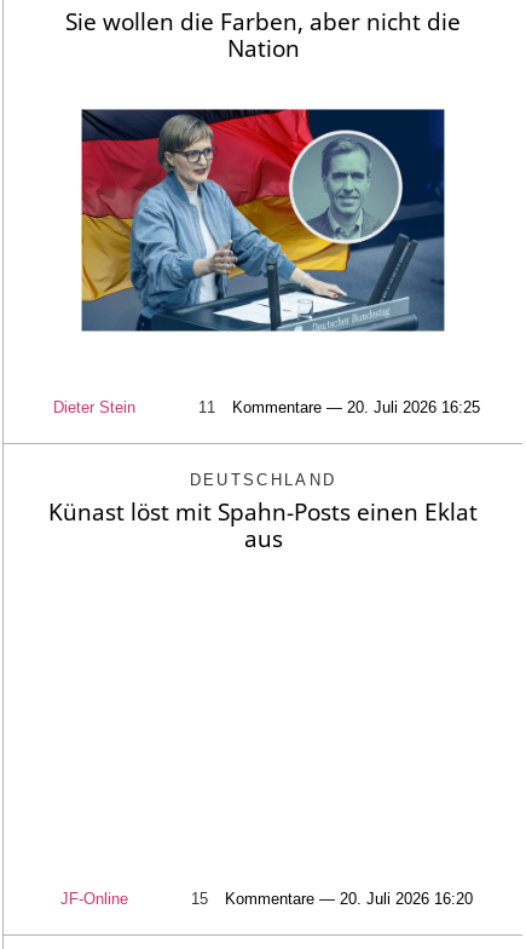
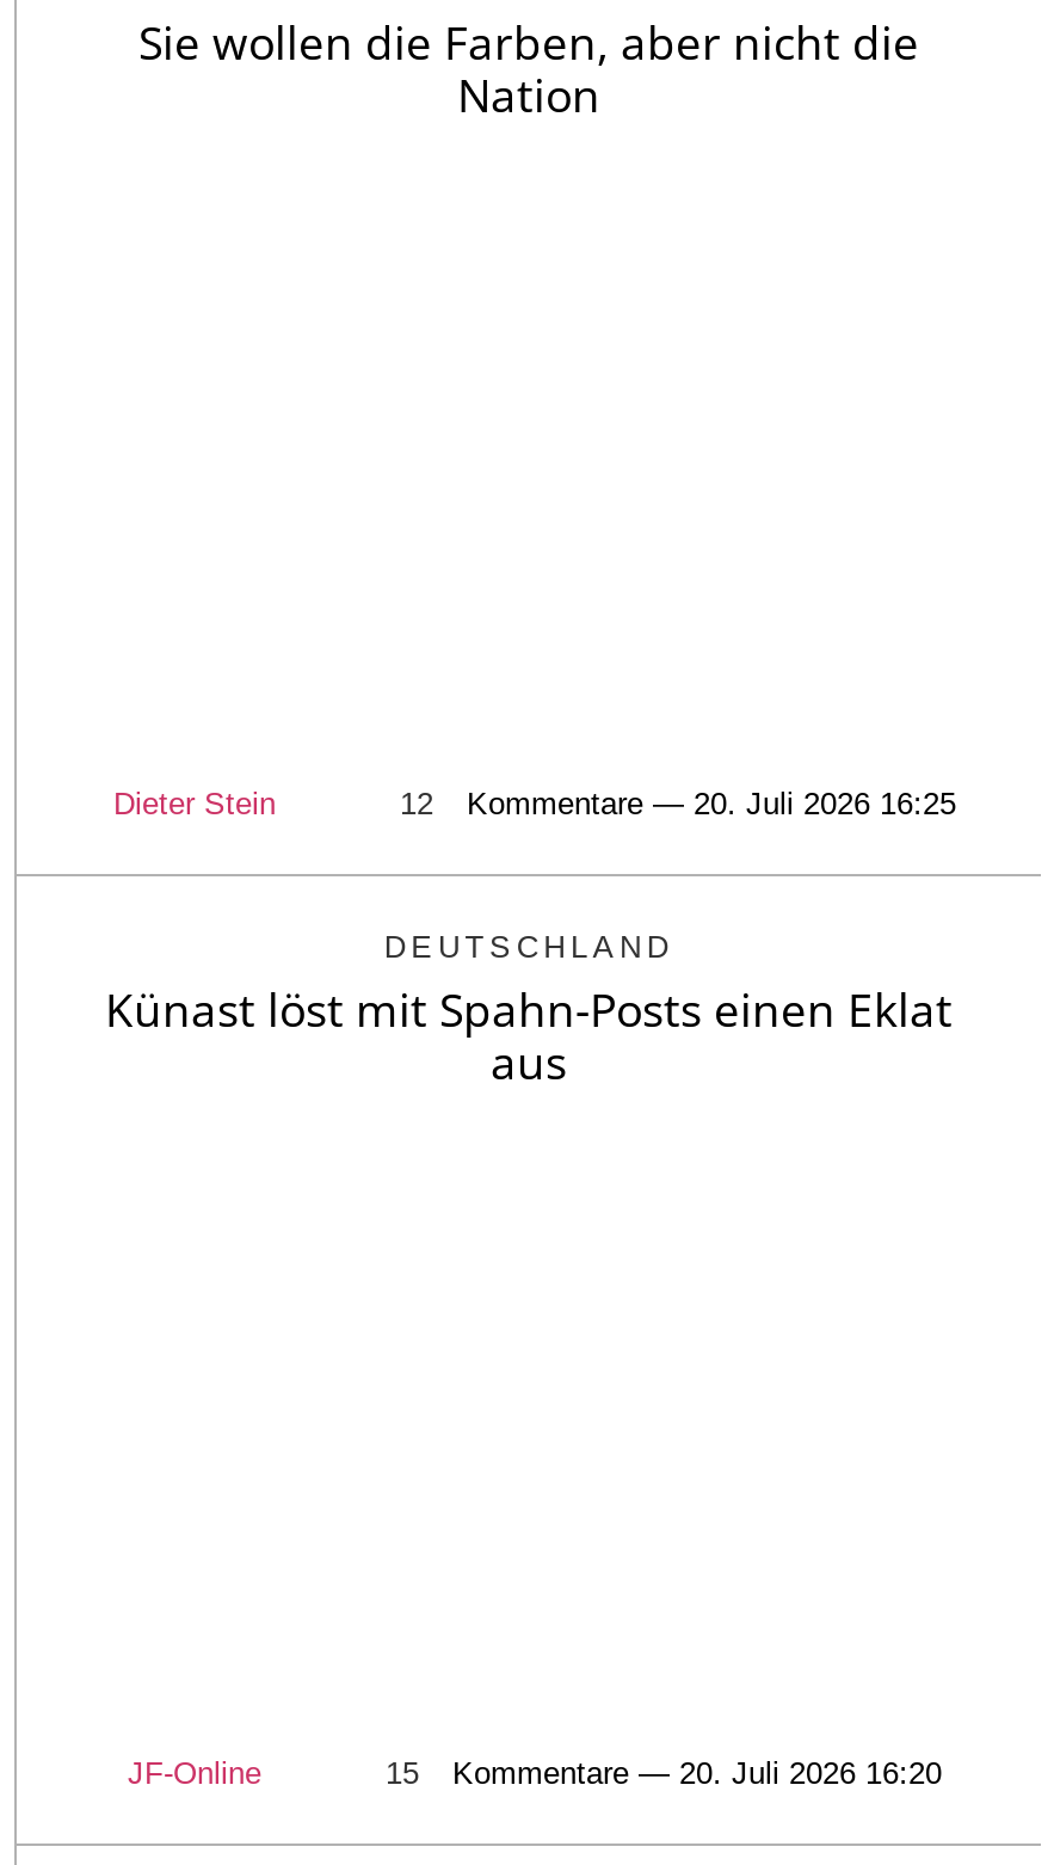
[80,108,446,333] [image] -> none
[193,399,479,417] 11 Kommentare — 20. Juli 2026 16:25 -> [390,786,956,822] 12 Kommentare — 20. Juli 2026 16:25

